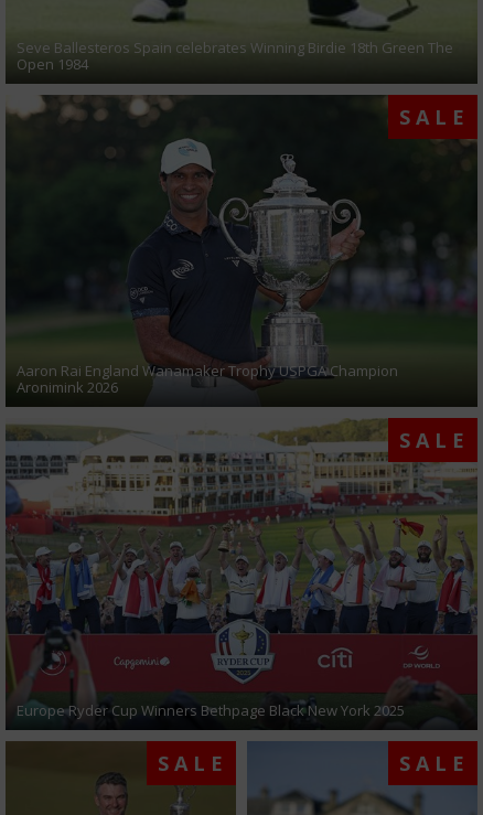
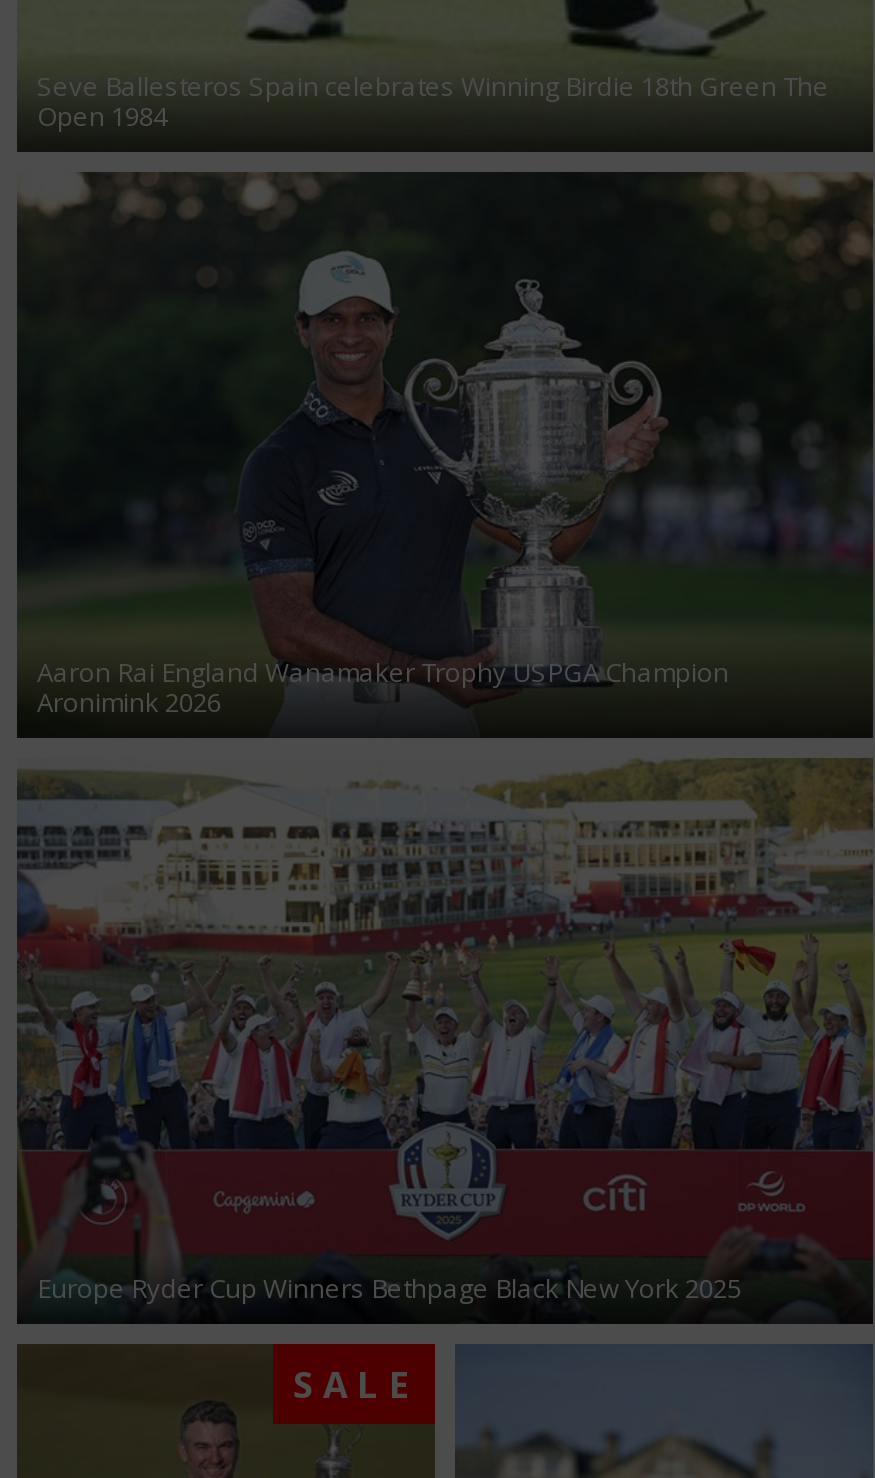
[399,103,470,130] SALE -> none
[399,427,470,453] SALE -> none
[399,750,470,777] SALE -> none

